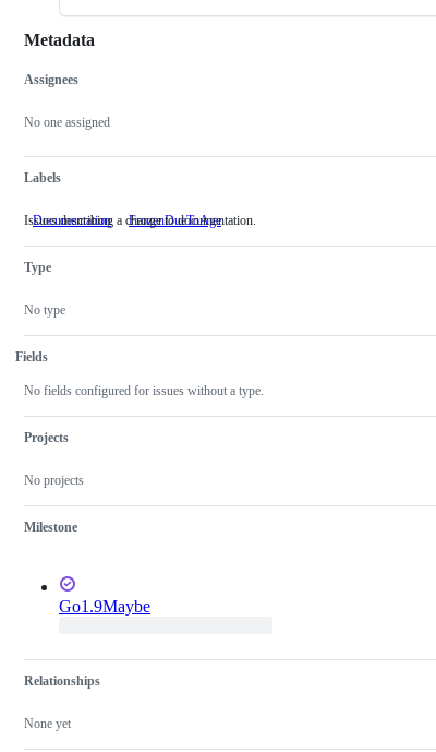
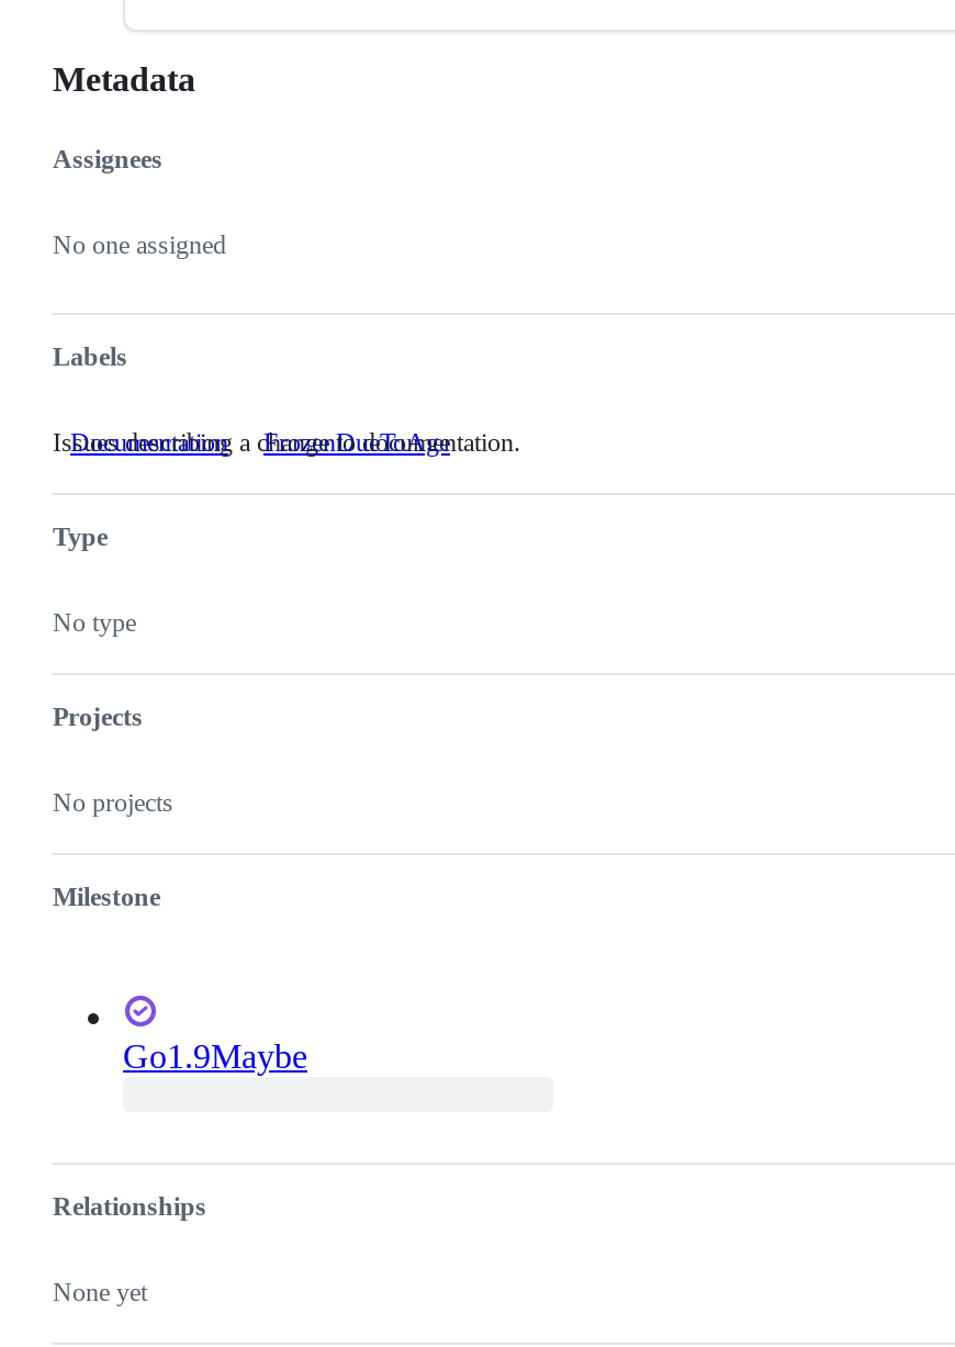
[15,349,264,398] Fields | No fields configured for issues without a type. -> none

